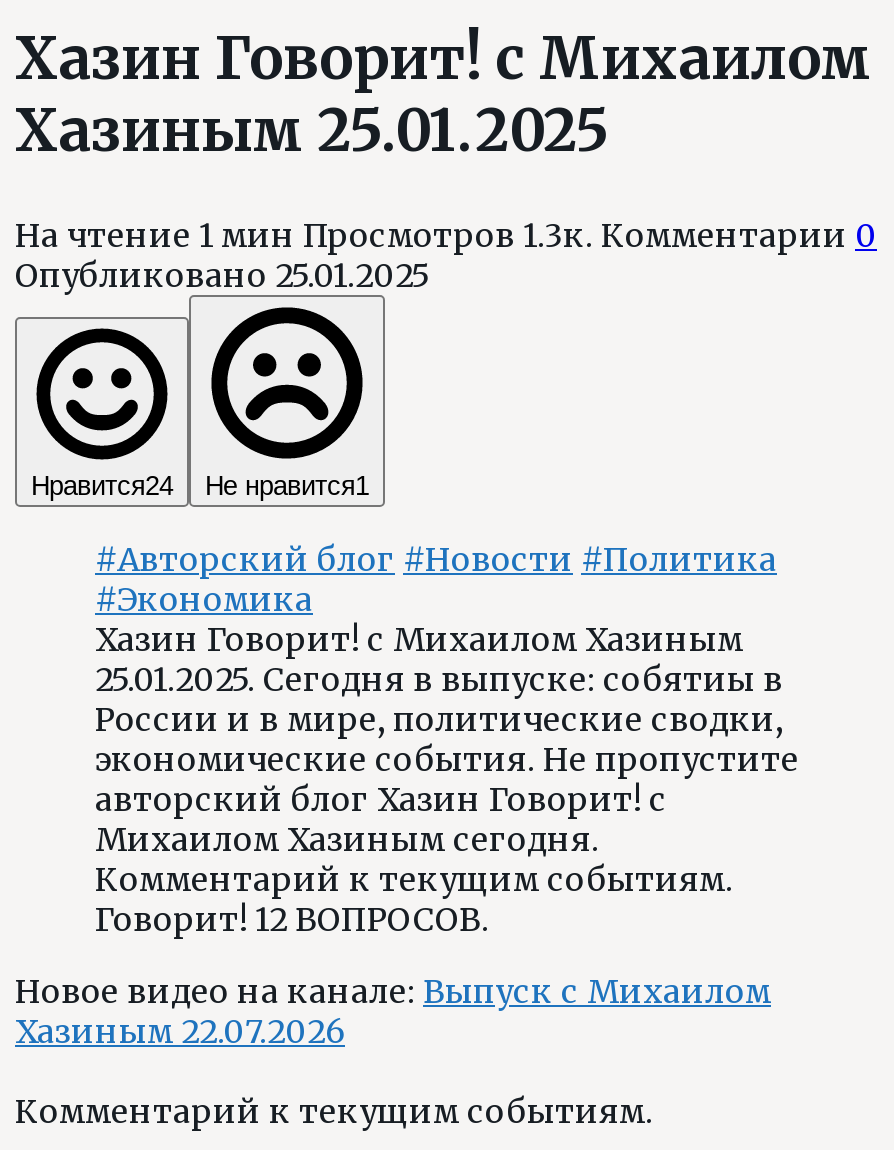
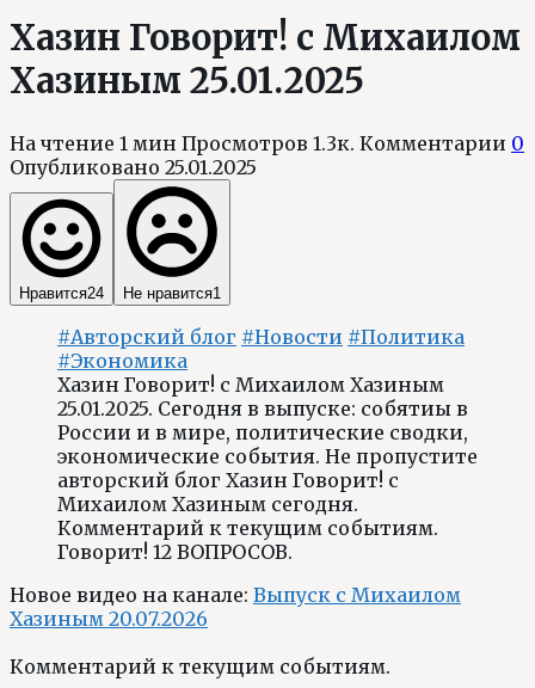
[15,1011,345,1051] Хазиным 22.07.2026 -> [10,607,208,630] Хазиным 20.07.2026

